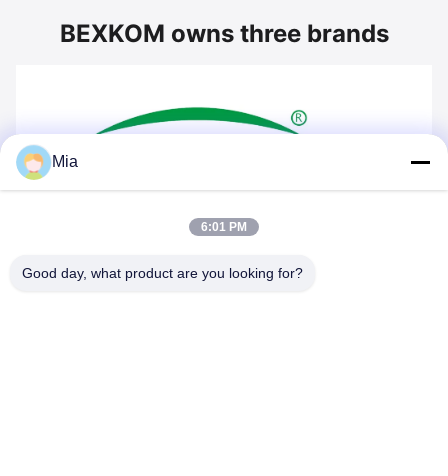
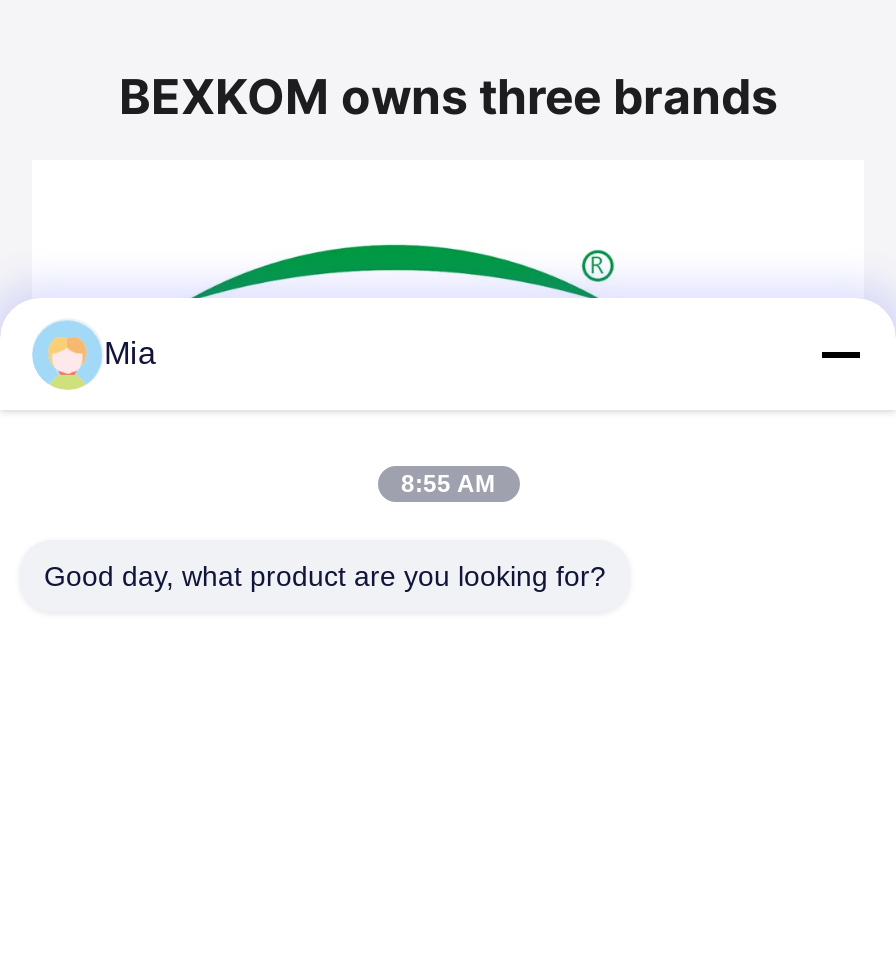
[201,220,247,234] 6:01 PM -> [401,470,495,498] 8:55 AM

